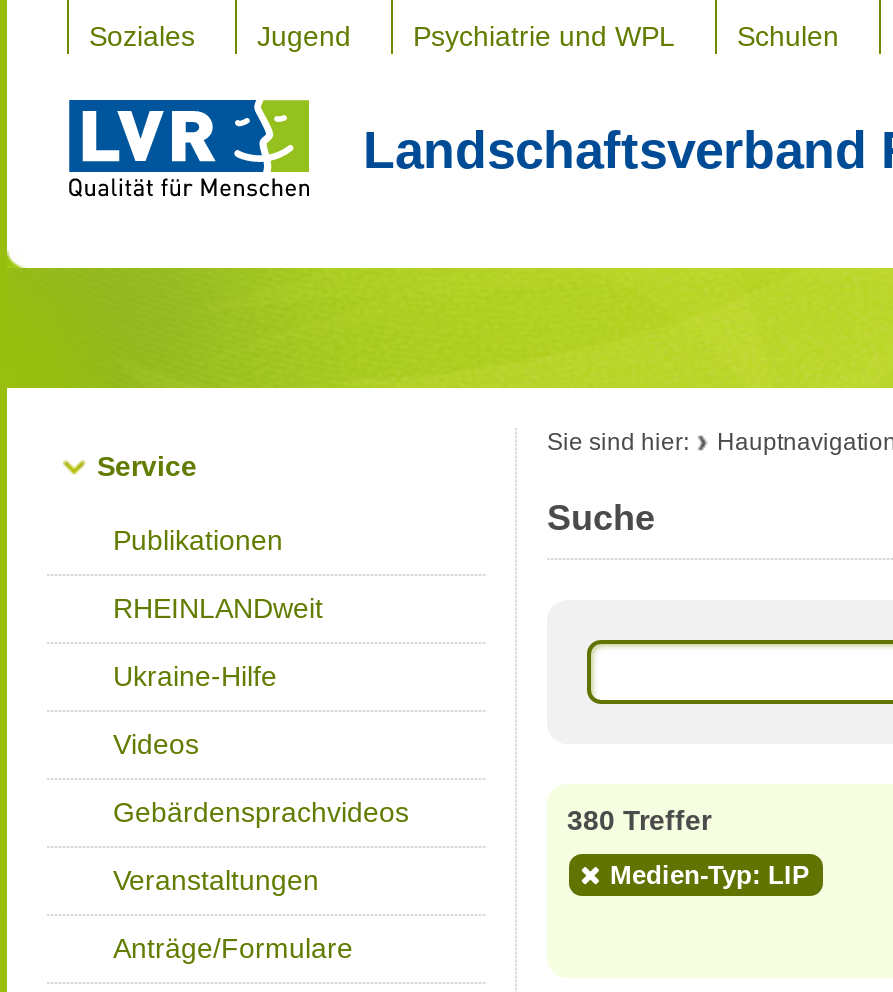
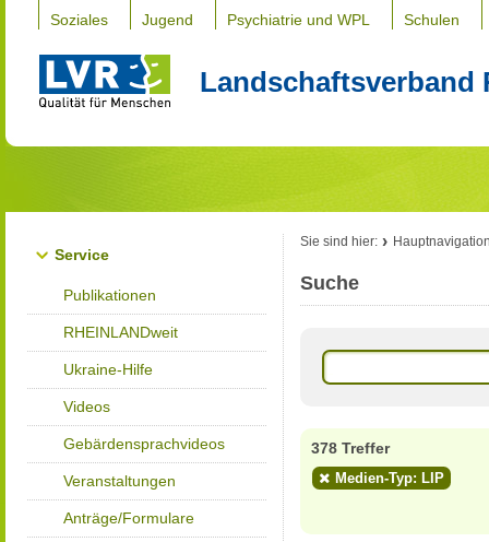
[567,804,711,836] 380 Treffer -> [311,439,390,457] 378 Treffer

